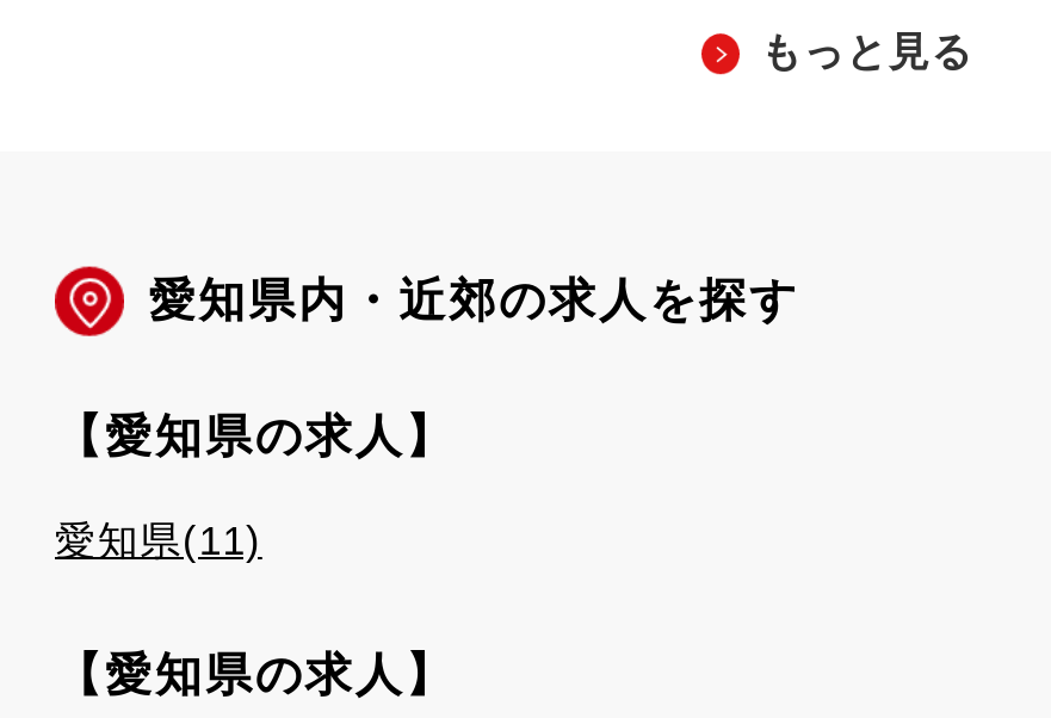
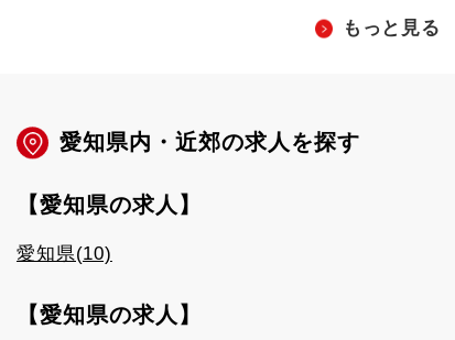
[55,520,262,565] 愛知県(11) -> [17,244,112,264] 愛知県(10)

